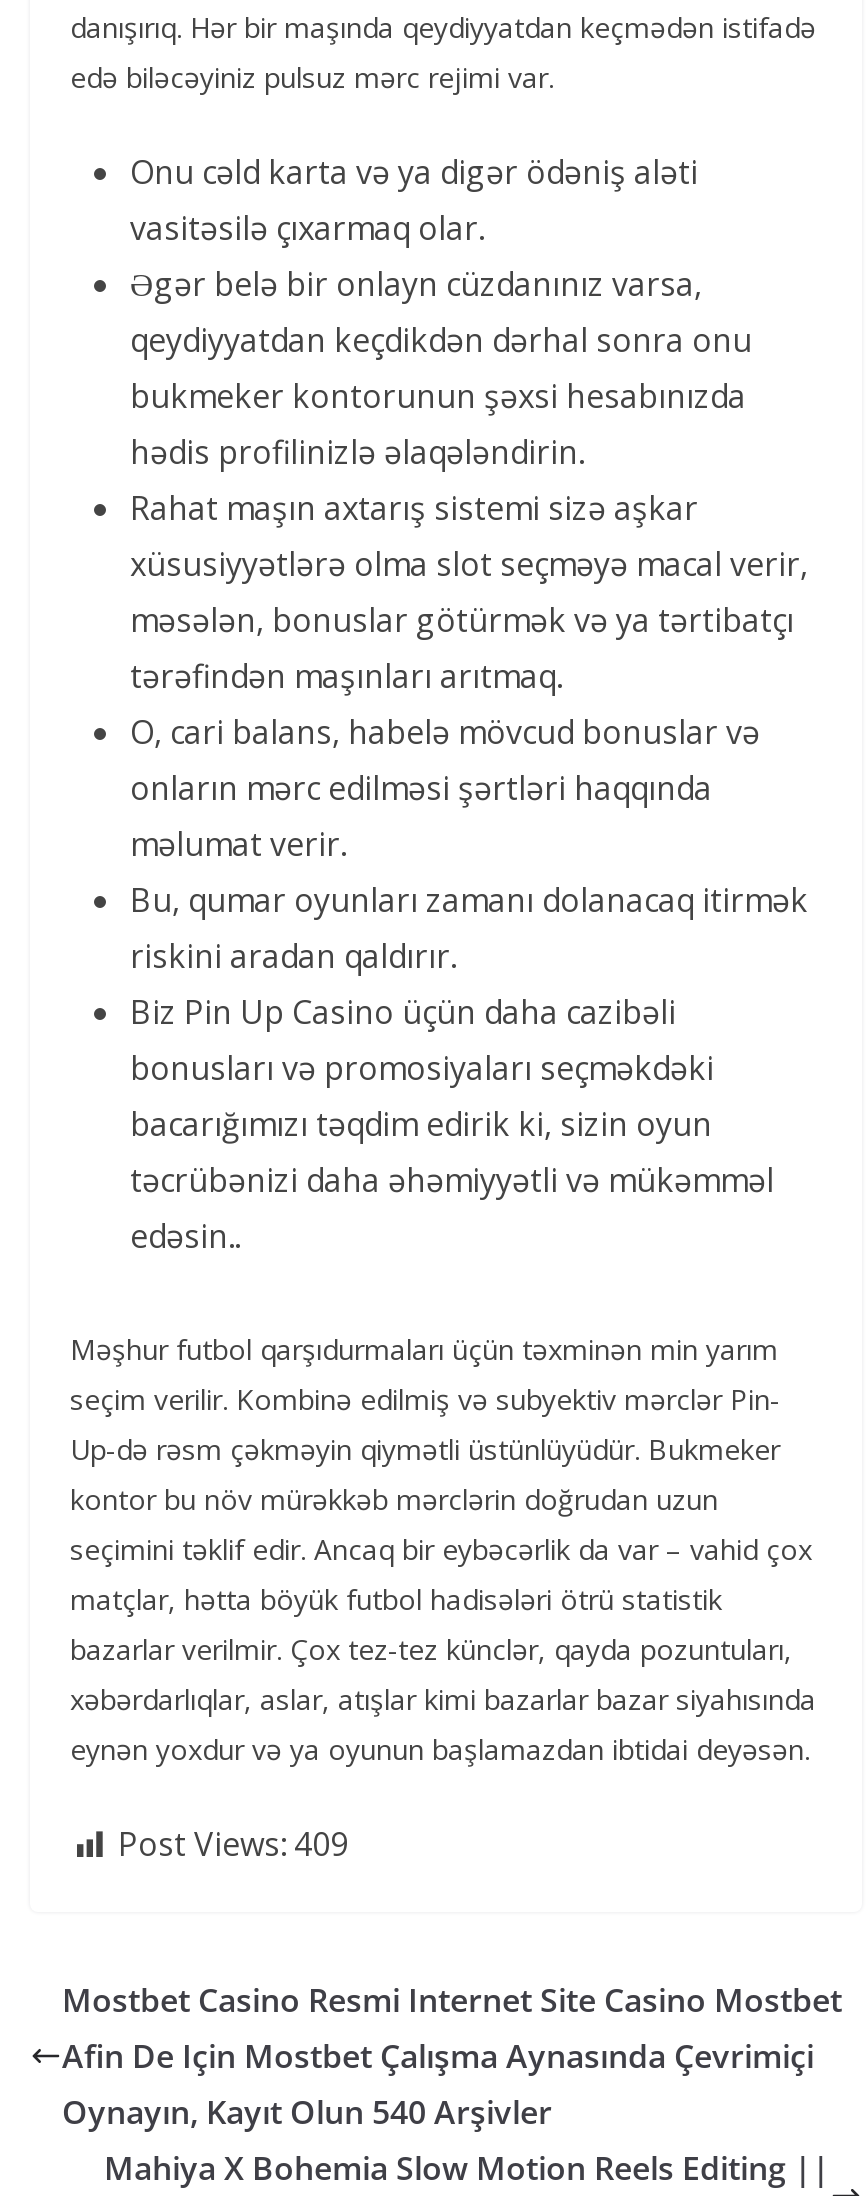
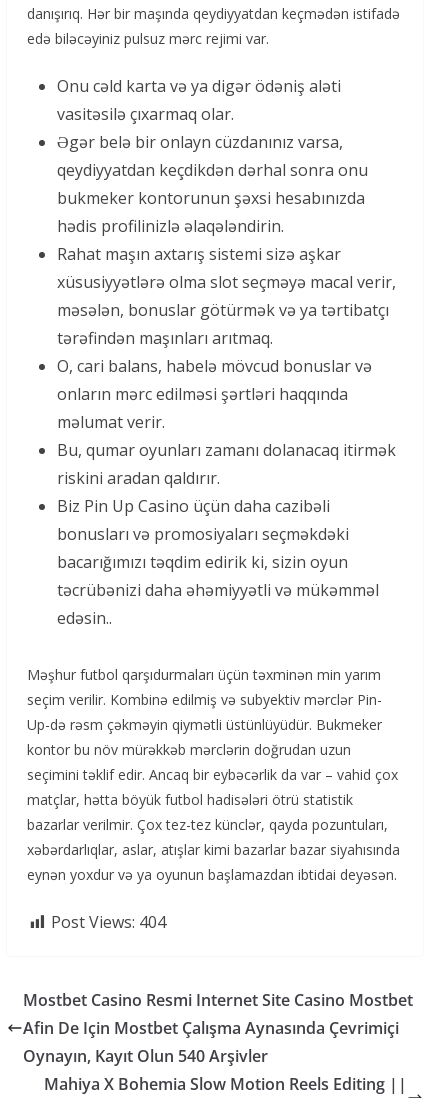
[118,1822,348,1866] Post Views: 409 -> [51,911,166,933] Post Views: 404

